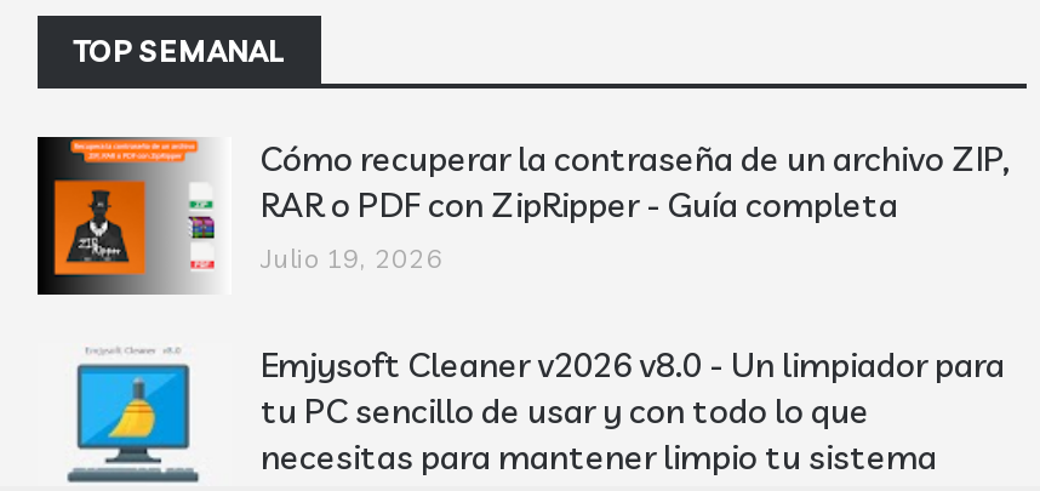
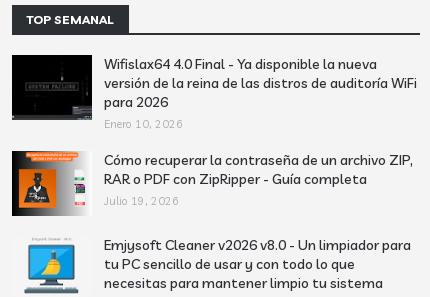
none -> [14,54,417,131] [image] | Wifislax64 4.0 Final - Ya disponible la nueva | versión de la reina de las distros de auditoría WiFi | para 2026 | Enero 10, 2026

